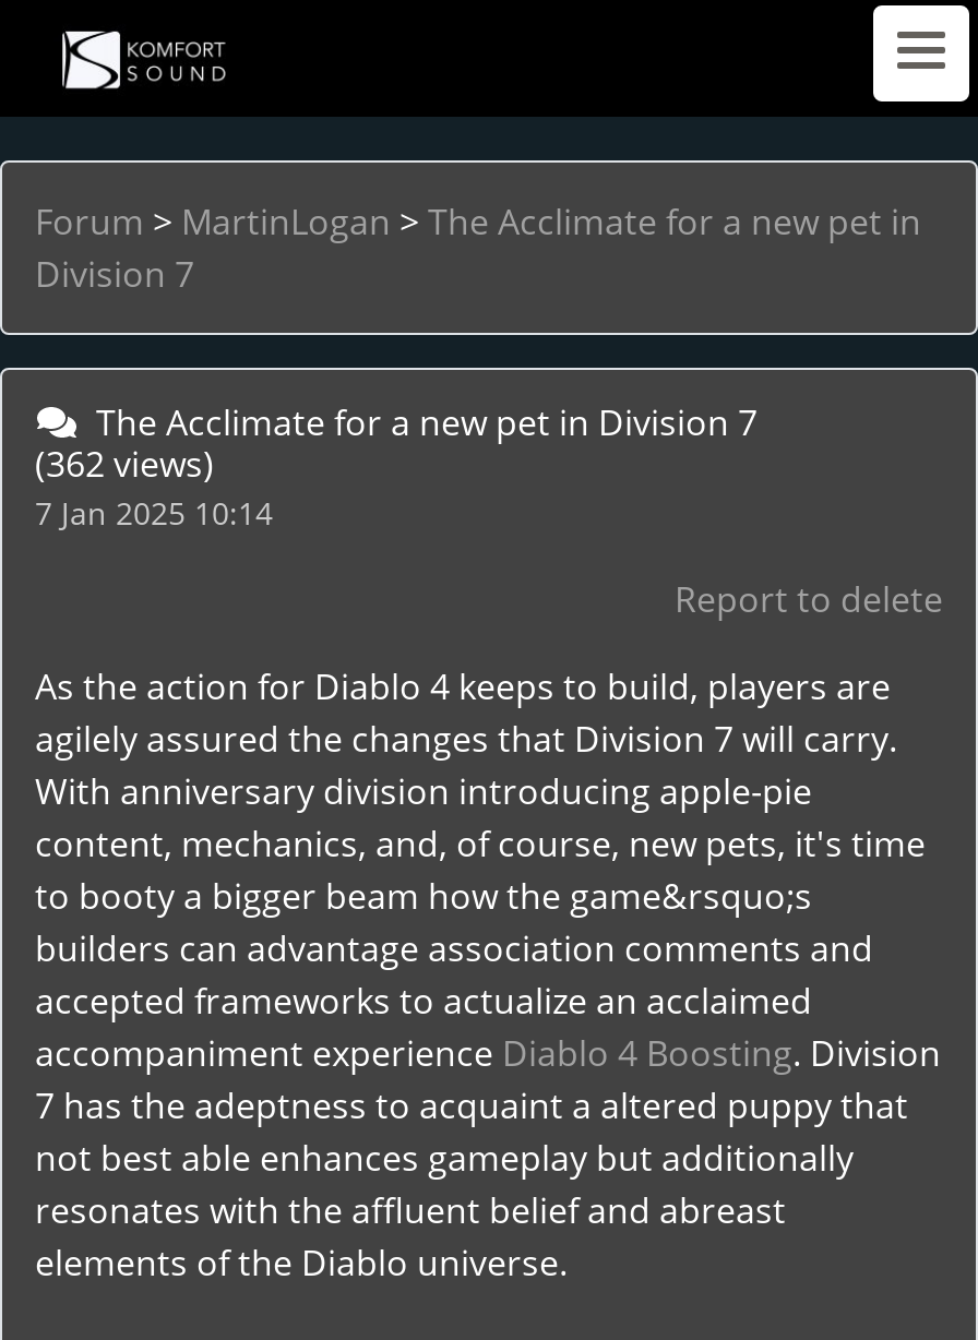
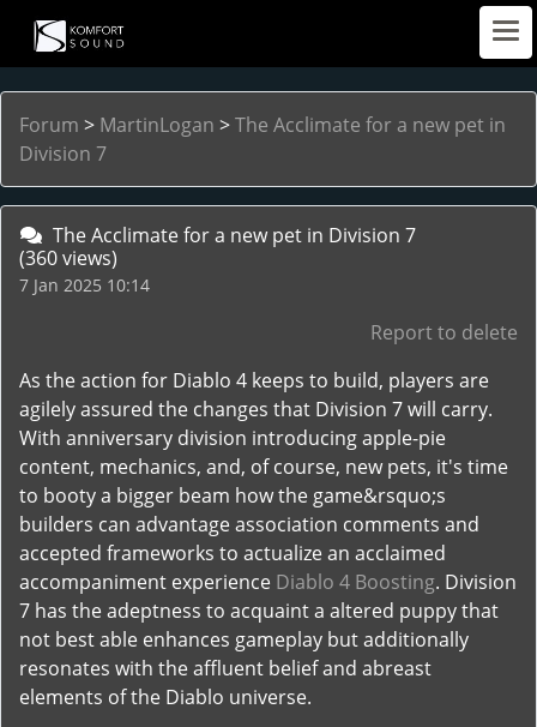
[35,440,214,488] (362 views) -> [19,245,117,271] (360 views)

